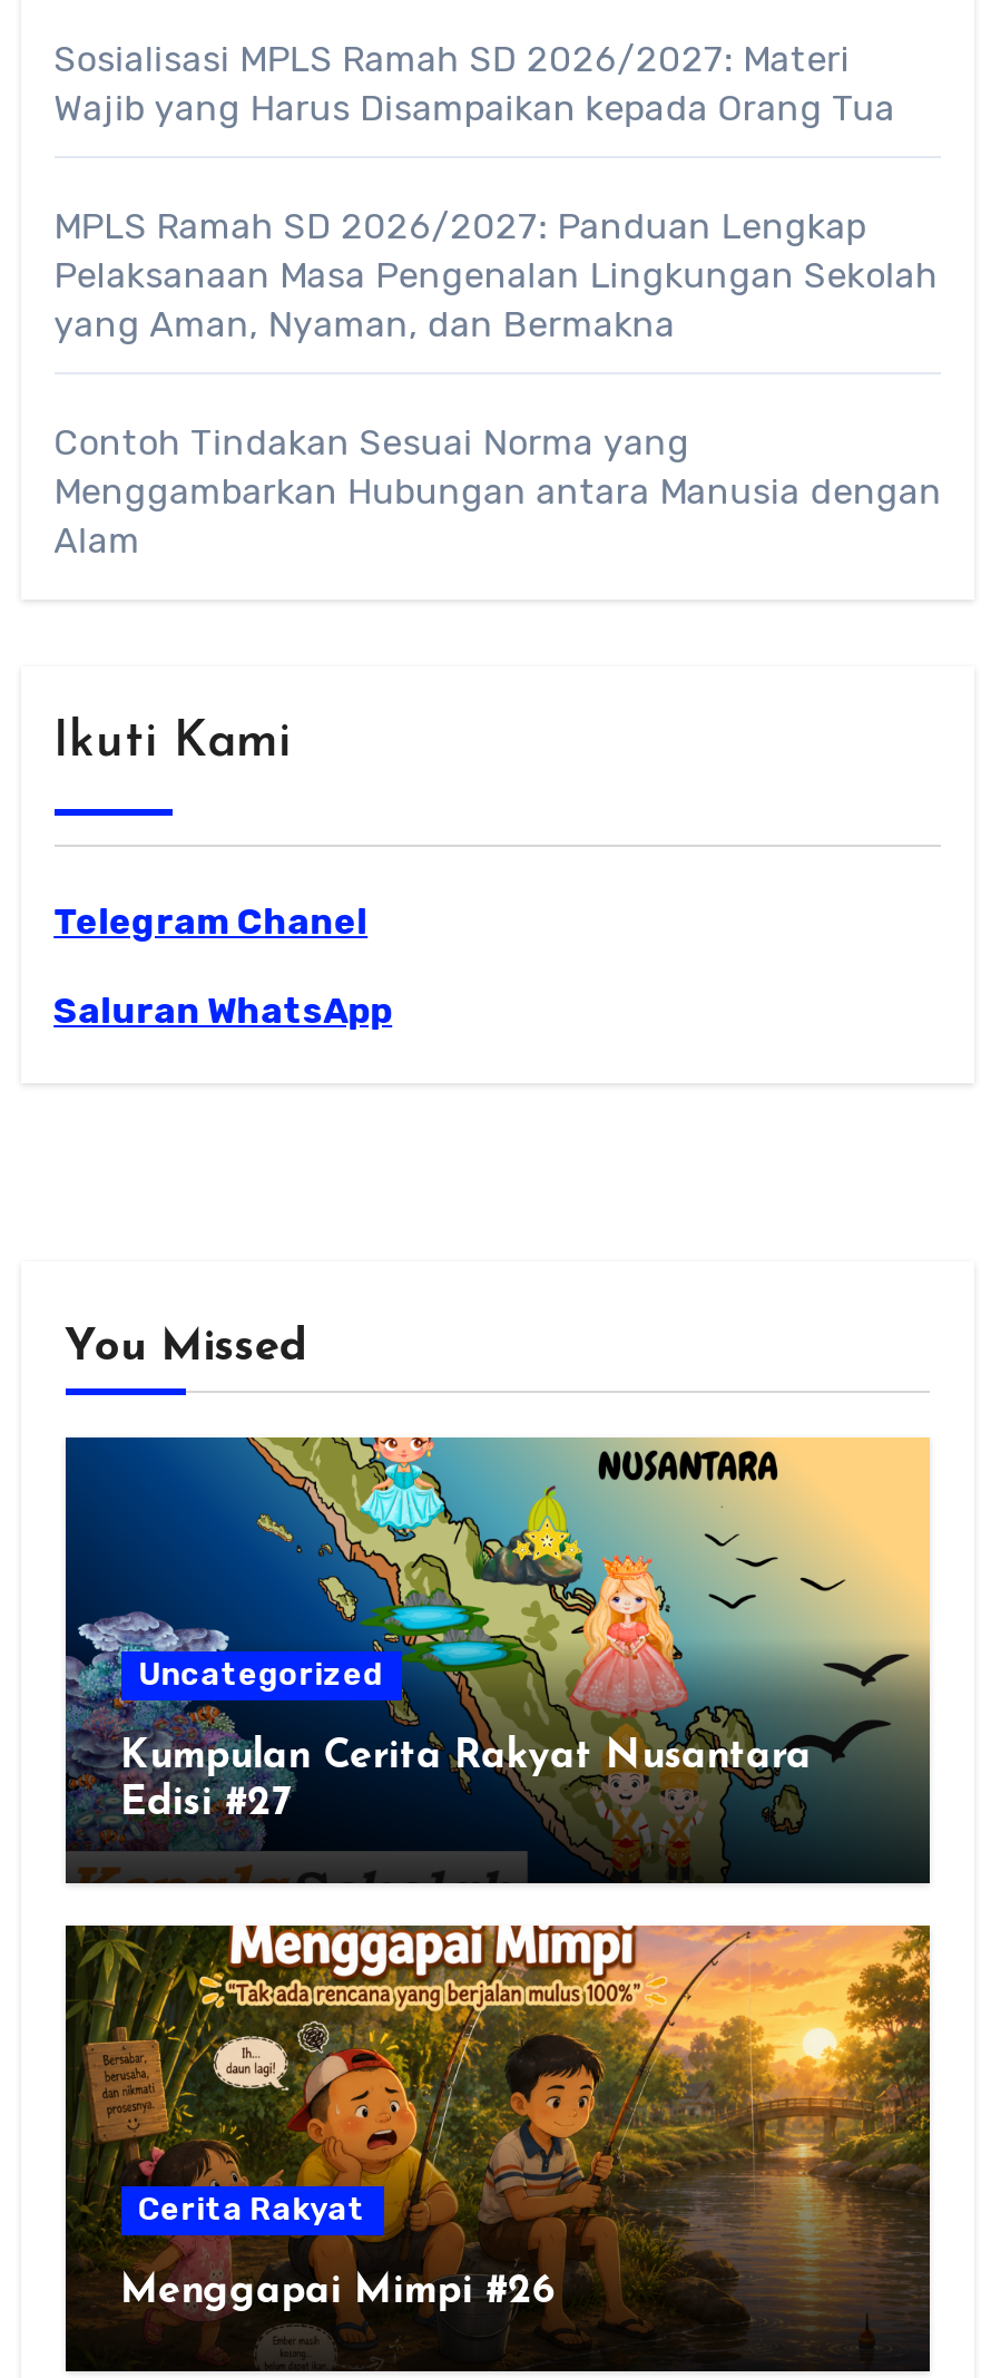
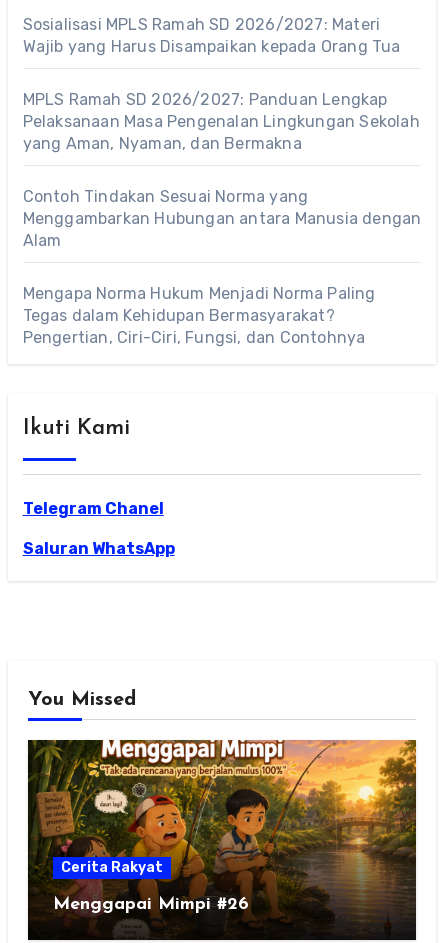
none -> [23,284,376,347] Mengapa Norma Hukum Menjadi Norma Paling | Tegas dalam Kehidupan Bermasyarakat? | Pengertian, Ciri-Ciri, Fungsi, dan Contohnya
moved [54,717,392,1371] -> [23,417,175,710]: Ikuti Kami | Telegram Chanel | Saluran WhatsApp | You Missed
[63,1435,930,1881] [image] | Uncategorized | Kumpulan Cerita Rakyat Nusantara | Edisi #27 -> none

